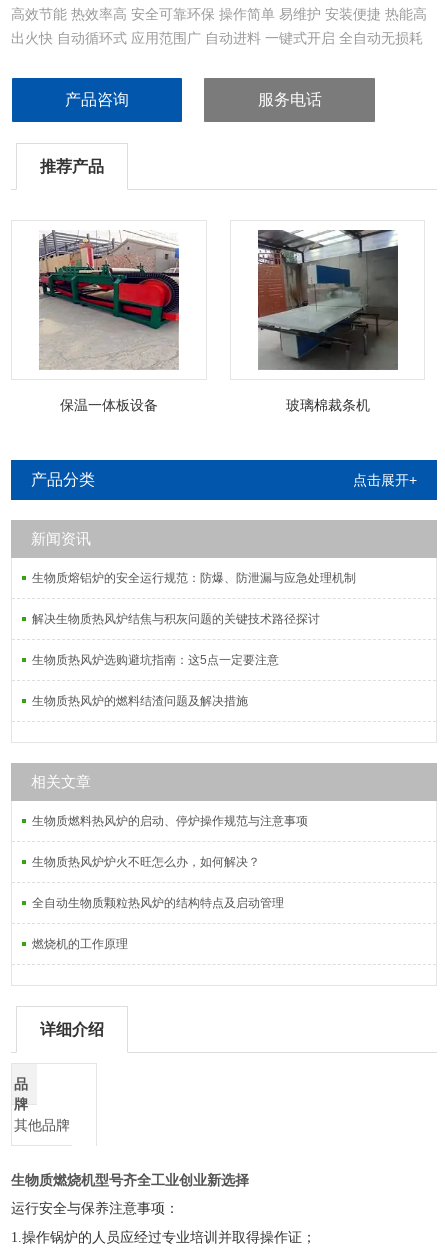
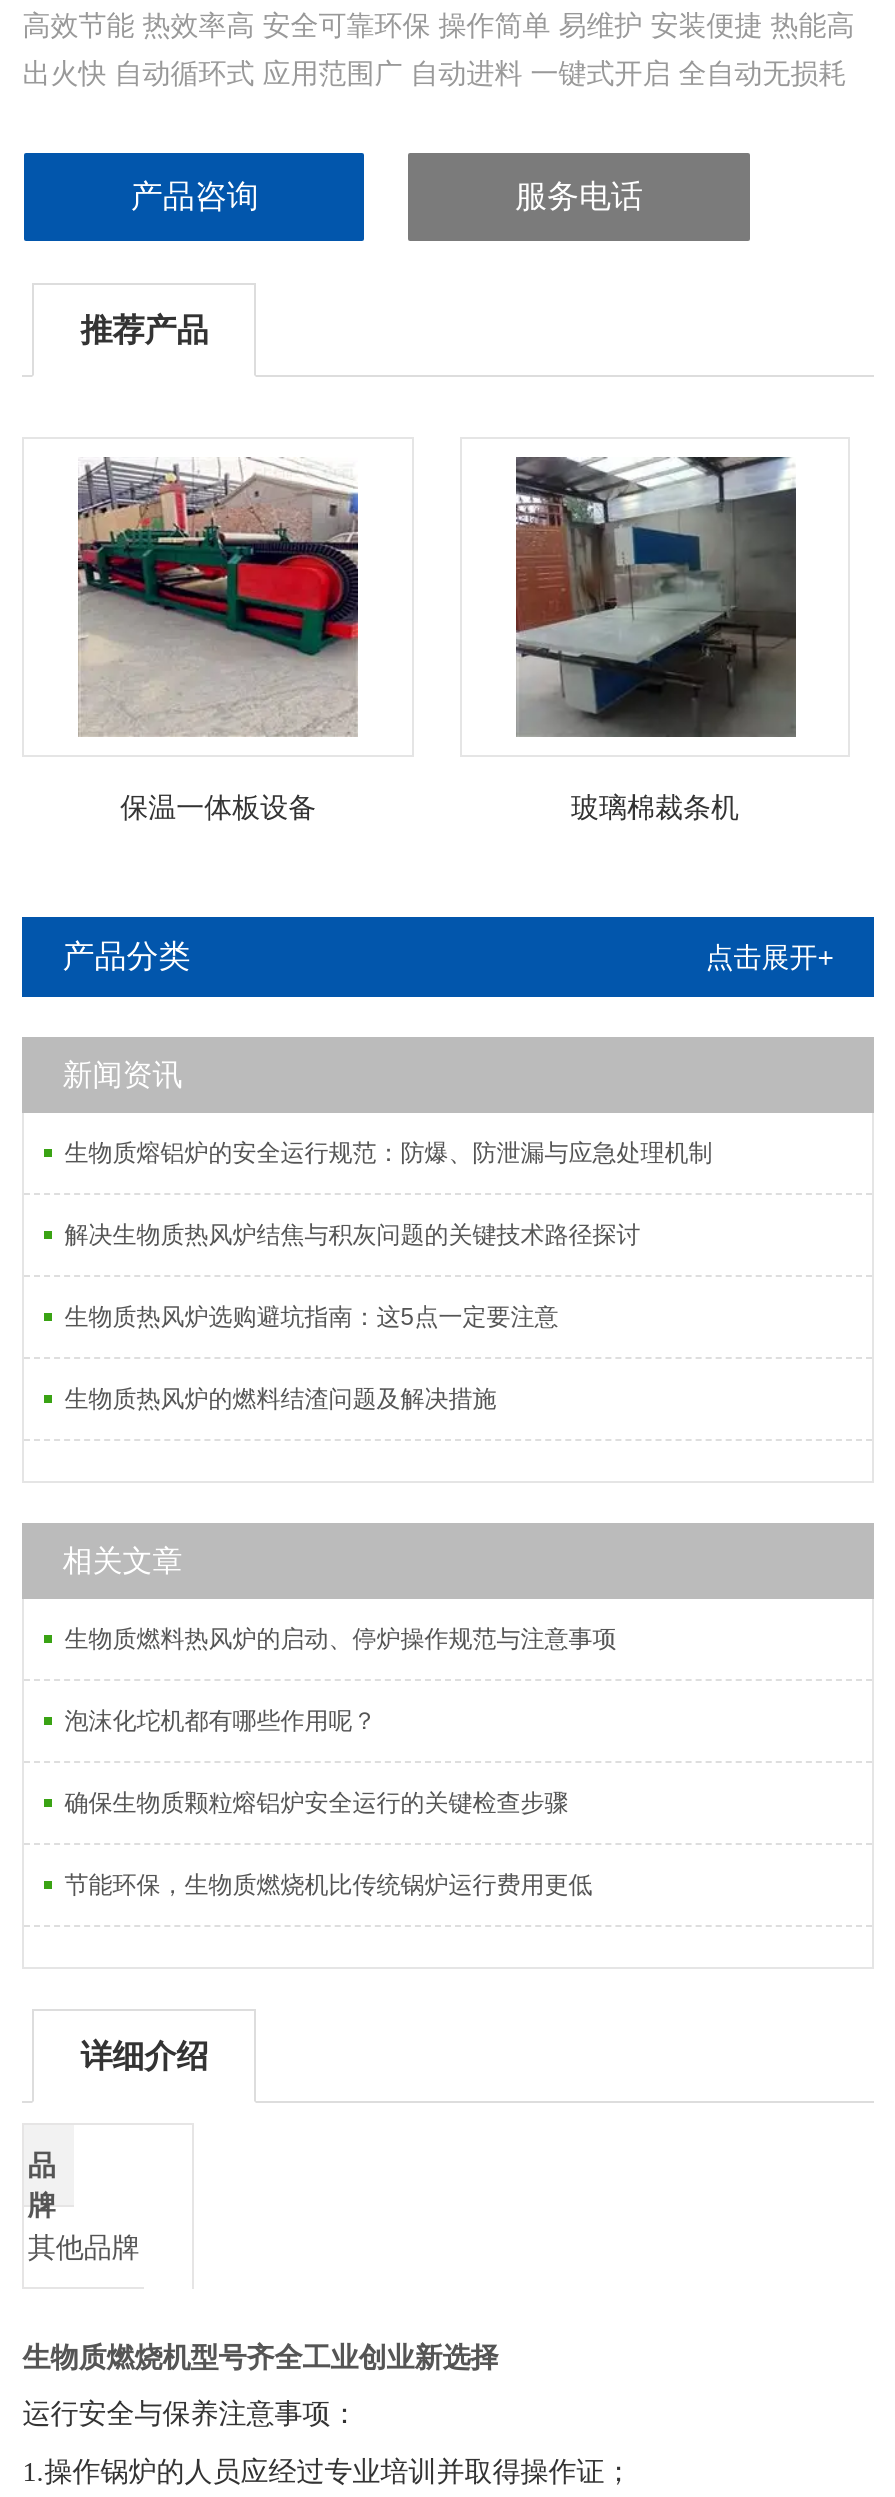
[32,855,260,869] 生物质热风炉炉火不旺怎么办，如何解决？ -> [64,1707,376,1735] 泡沫化坨机都有哪些作用呢？
[32,896,284,910] 全自动生物质颗粒热风炉的结构特点及启动管理 -> [64,1789,568,1817] 确保生物质颗粒熔铝炉安全运行的关键检查步骤
[32,937,128,951] 燃烧机的工作原理 -> [64,1871,592,1899] 节能环保，生物质燃烧机比传统锅炉运行费用更低

